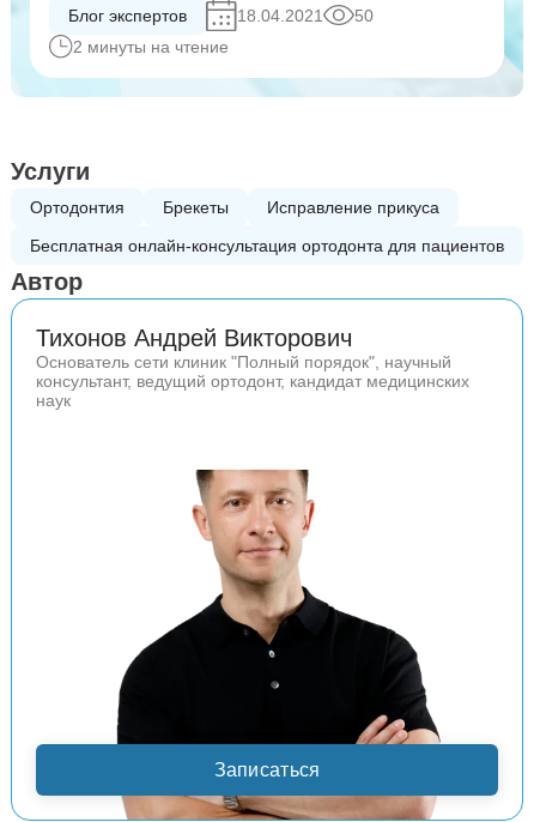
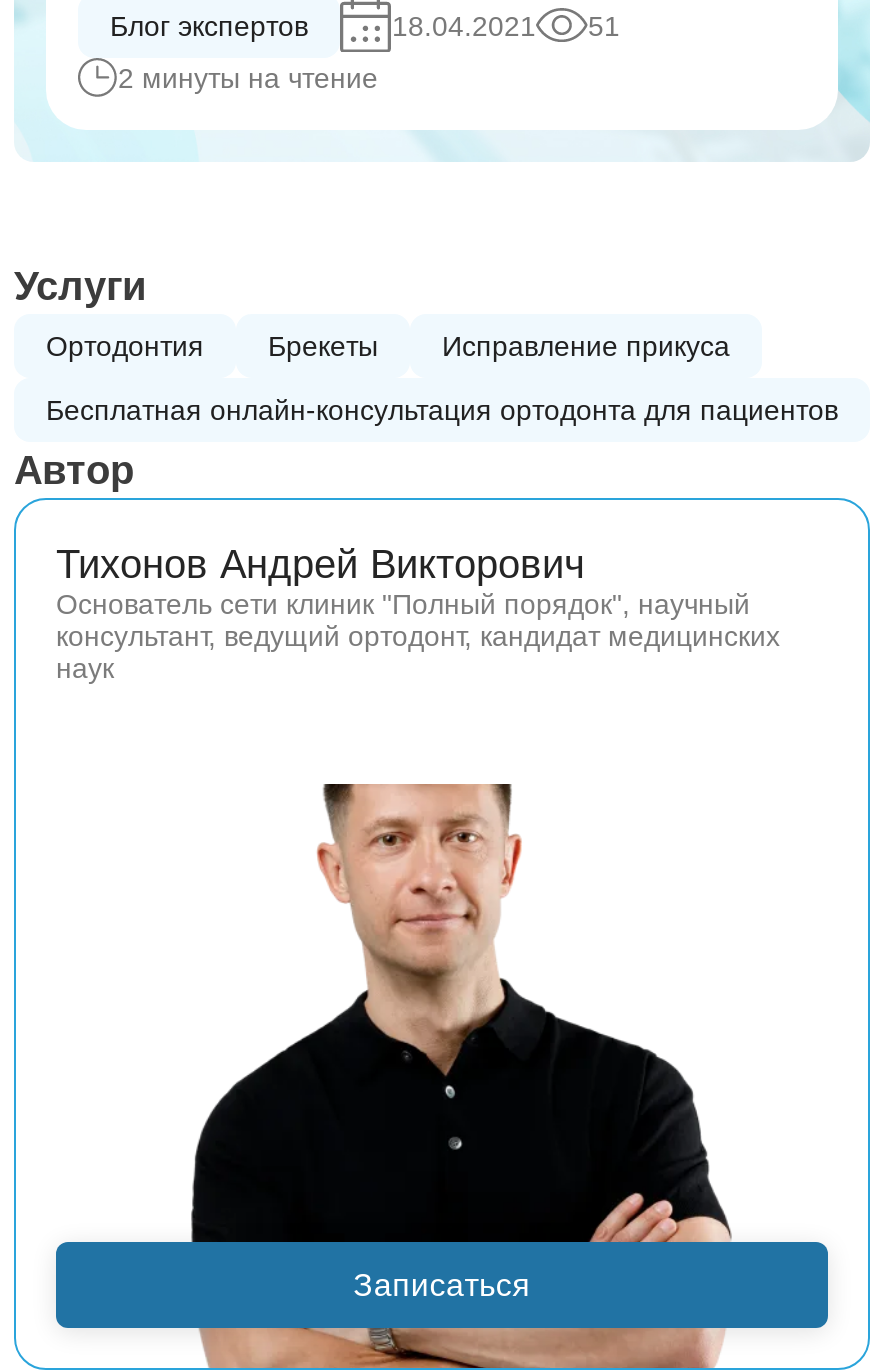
[237,6,374,25] 18.04.2021 50 -> [392,10,620,42] 18.04.2021 51

